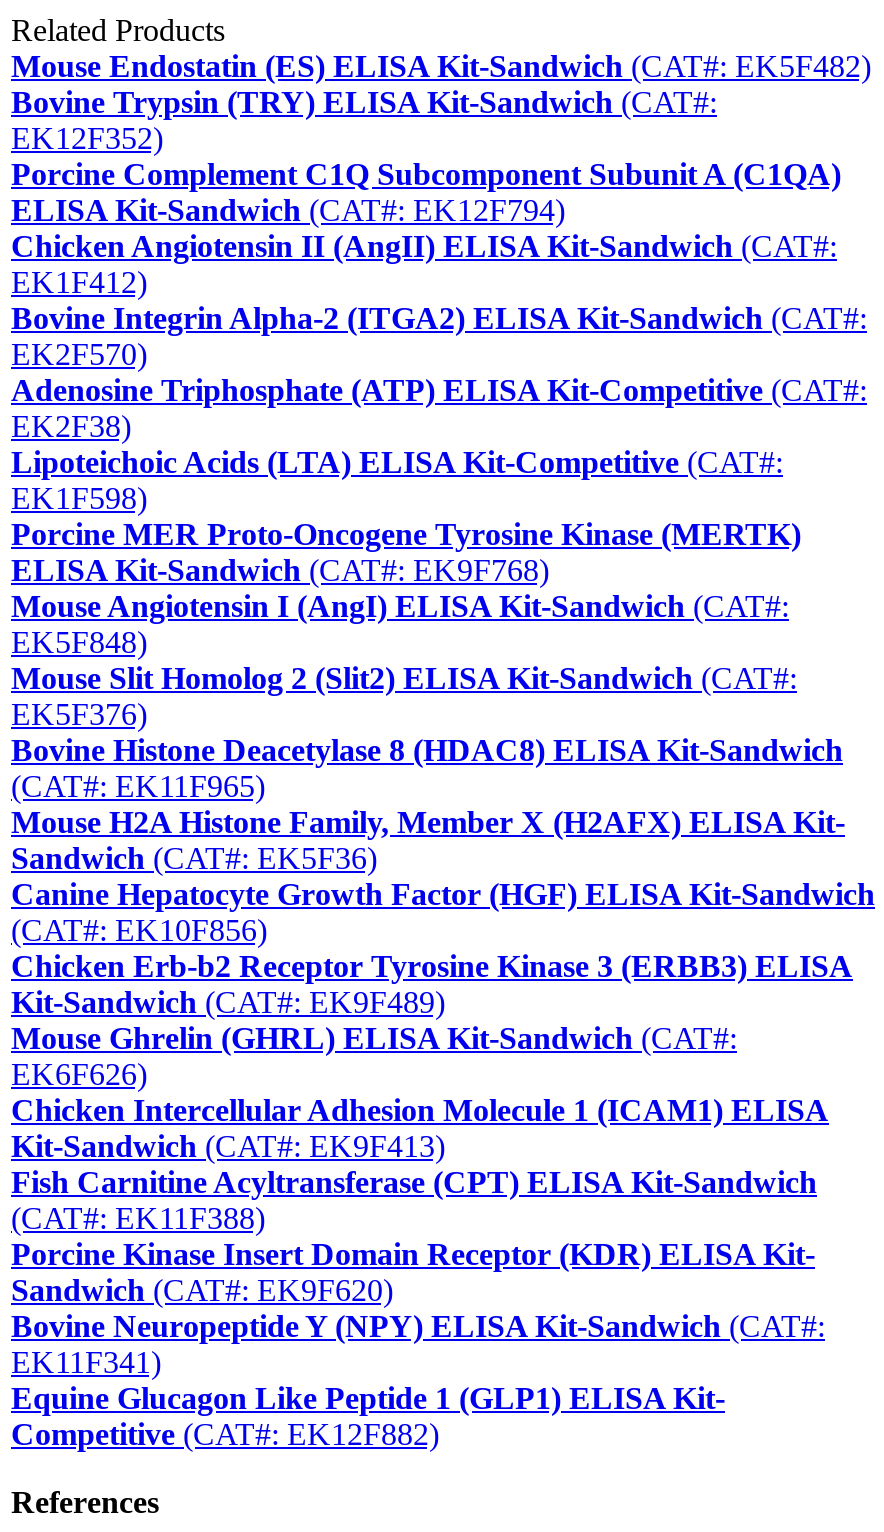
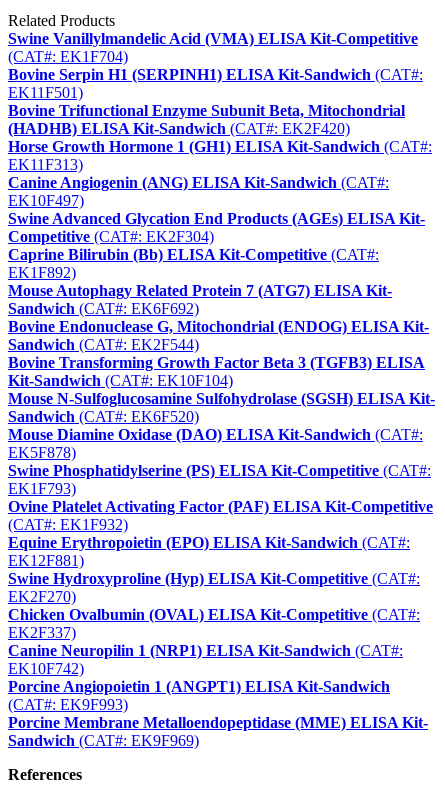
[11,50,875,1452] Mouse Endostatin (ES) ELISA Kit-Sandwich (CAT#: EK5F482) | Bovine Trypsin (TRY) ELISA Kit-Sandwich (CAT#: | EK12F352) | Porcine Complement C1Q Subcomponent Subunit A (C1QA) | ELISA Kit-Sandwich (CAT#: EK12F794) | Chicken Angiotensin II (AngII) ELISA Kit-Sandwich (CAT#: | EK1F412) | Bovine Integrin Alpha-2 (ITGA2) ELISA Kit-Sandwich (CAT#: | EK2F570) | Adenosine Triphosphate (ATP) ELISA Kit-Competitive (CAT#: | EK2F38) | Lipoteichoic Acids (LTA) ELISA Kit-Competitive (CAT#: | EK1F598) | Porcine MER Proto-Oncogene Tyrosine Kinase (MERTK) | ELISA Kit-Sandwich (CAT#: EK9F768) | Mouse Angiotensin I (AngI) ELISA Kit-Sandwich (CAT#: | EK5F848) | Mouse Slit Homolog 2 (Slit2) ELISA Kit-Sandwich (CAT#: | EK5F376) | Bovine Histone Deacetylase 8 (HDAC8) ELISA Kit-Sandwich | (CAT#: EK11F965) | Mouse H2A Histone Family, Member X (H2AFX) ELISA Kit- | Sandwich (CAT#: EK5F36) | Canine Hepatocyte Growth Factor (HGF) ELISA Kit-Sandwich | (CAT#: EK10F856) | Chicken Erb-b2 Receptor Tyrosine Kinase 3 (ERBB3) ELISA | Kit-Sandwich (CAT#: EK9F489) | Mouse Ghrelin (GHRL) ELISA Kit-Sandwich (CAT#: | EK6F626) | Chicken Intercellular Adhesion Molecule 1 (ICAM1) ELISA | Kit-Sandwich (CAT#: EK9F413) | Fish Carnitine Acyltransferase (CPT) ELISA Kit-Sandwich | (CAT#: EK11F388) | Porcine Kinase Insert Domain Receptor (KDR) ELISA Kit- | Sandwich (CAT#: EK9F620) | Bovine Neuropeptide Y (NPY) ELISA Kit-Sandwich (CAT#: | EK11F341) | Equine Glucagon Like Peptide 1 (GLP1) ELISA Kit- | Competitive (CAT#: EK12F882) -> [8,30,435,749] Swine Vanillylmandelic Acid (VMA) ELISA Kit-Competitive | (CAT#: EK1F704) | Bovine Serpin H1 (SERPINH1) ELISA Kit-Sandwich (CAT#: | EK11F501) | Bovine Trifunctional Enzyme Subunit Beta, Mitochondrial | (HADHB) ELISA Kit-Sandwich (CAT#: EK2F420) | Horse Growth Hormone 1 (GH1) ELISA Kit-Sandwich (CAT#: | EK11F313) | Canine Angiogenin (ANG) ELISA Kit-Sandwich (CAT#: | EK10F497) | Swine Advanced Glycation End Products (AGEs) ELISA Kit- | Competitive (CAT#: EK2F304) | Caprine Bilirubin (Bb) ELISA Kit-Competitive (CAT#: | EK1F892) | Mouse Autophagy Related Protein 7 (ATG7) ELISA Kit- | Sandwich (CAT#: EK6F692) | Bovine Endonuclease G, Mitochondrial (ENDOG) ELISA Kit- | Sandwich (CAT#: EK2F544) | Bovine Transforming Growth Factor Beta 3 (TGFB3) ELISA | Kit-Sandwich (CAT#: EK10F104) | Mouse N-Sulfoglucosamine Sulfohydrolase (SGSH) ELISA Kit- | Sandwich (CAT#: EK6F520) | Mouse Diamine Oxidase (DAO) ELISA Kit-Sandwich (CAT#: | EK5F878) | Swine Phosphatidylserine (PS) ELISA Kit-Competitive (CAT#: | EK1F793) | Ovine Platelet Activating Factor (PAF) ELISA Kit-Competitive | (CAT#: EK1F932) | Equine Erythropoietin (EPO) ELISA Kit-Sandwich (CAT#: | EK12F881) | Swine Hydroxyproline (Hyp) ELISA Kit-Competitive (CAT#: | EK2F270) | Chicken Ovalbumin (OVAL) ELISA Kit-Competitive (CAT#: | EK2F337) | Canine Neuropilin 1 (NRP1) ELISA Kit-Sandwich (CAT#: | EK10F742) | Porcine Angiopoietin 1 (ANGPT1) ELISA Kit-Sandwich | (CAT#: EK9F993) | Porcine Membrane Metalloendopeptidase (MME) ELISA Kit- | Sandwich (CAT#: EK9F969)

